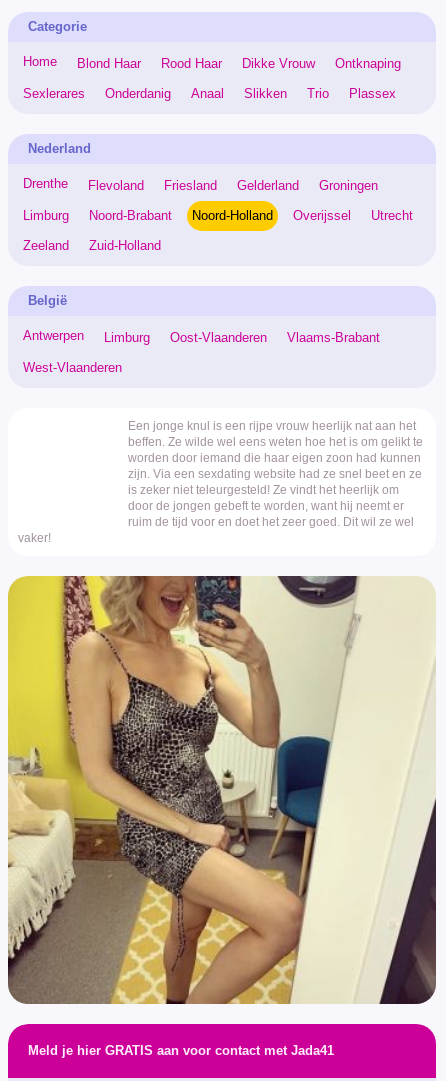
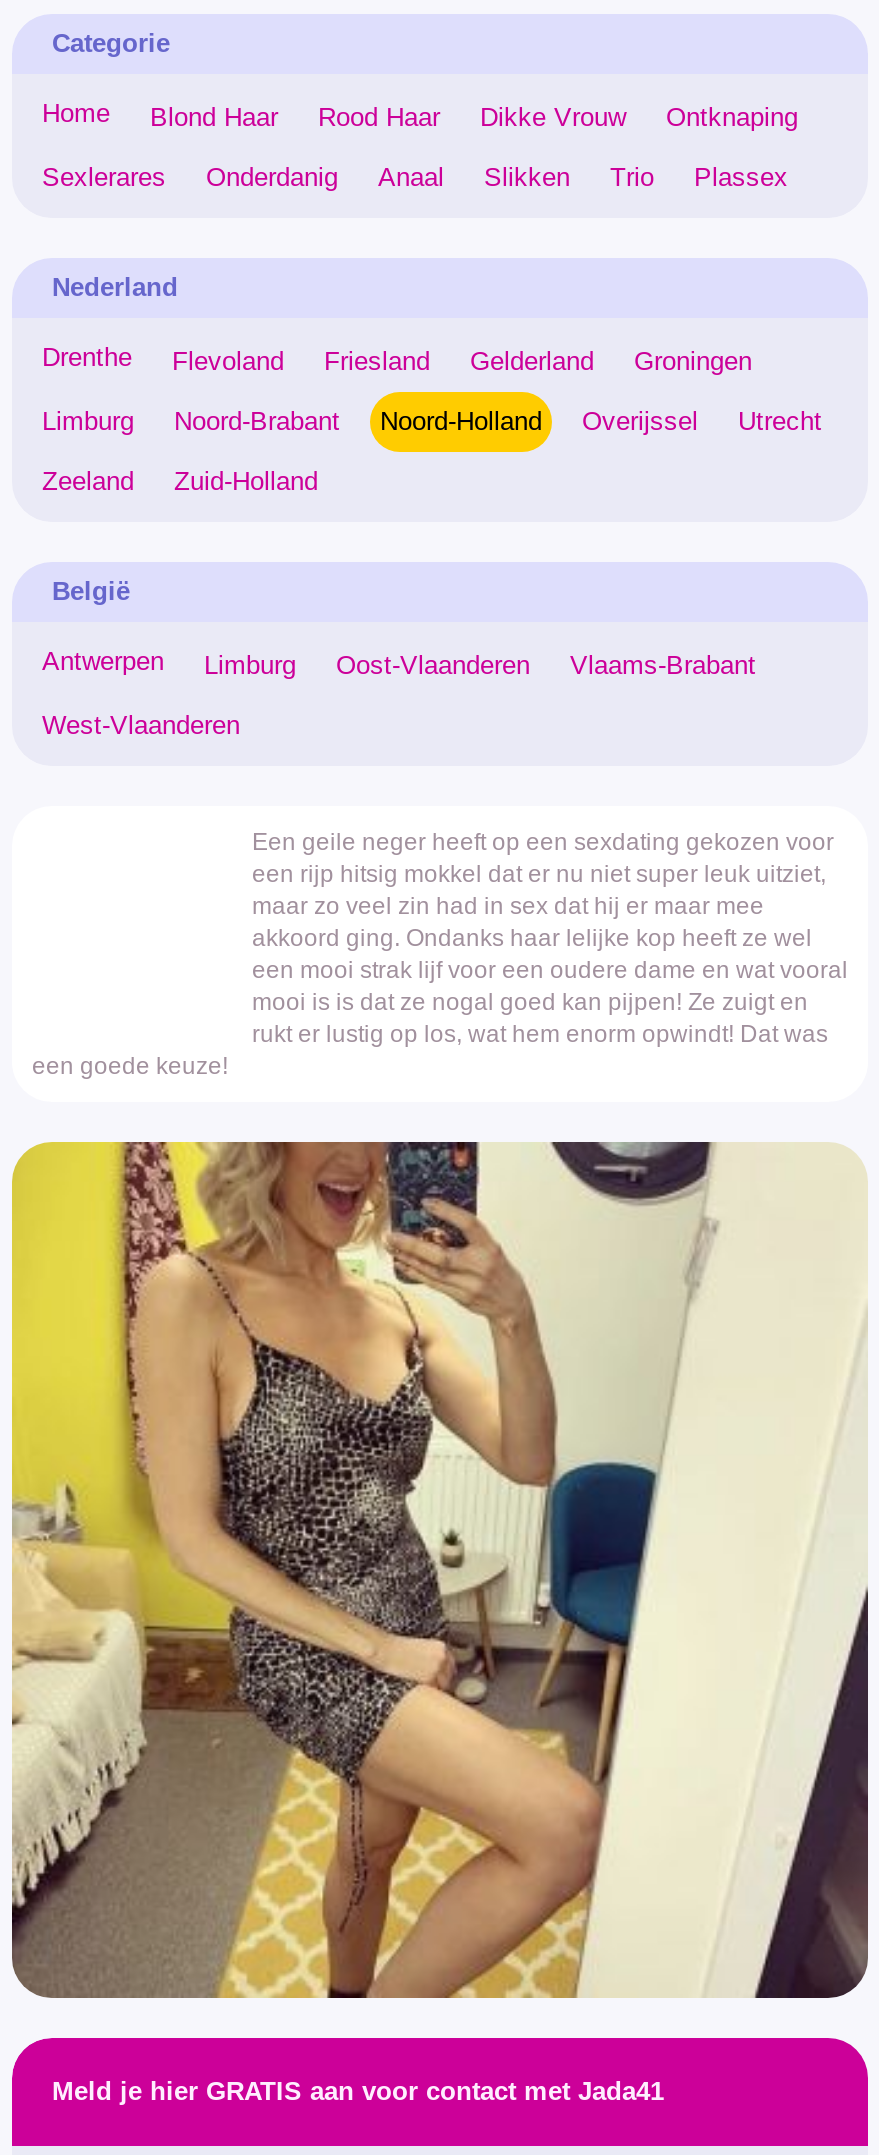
[18,419,423,545] Een jonge knul is een rijpe vrouw heerlijk nat aan het | beffen. Ze wilde wel eens weten hoe het is om gelikt te | worden door iemand die haar eigen zoon had kunnen | zijn. Via een sexdating website had ze snel beet en ze | is zeker niet teleurgesteld! Ze vindt het heerlijk om | door de jongen gebeft te worden, want hij neemt er | ruim de tijd voor en doet het zeer goed. Dit wil ze wel | vaker! -> [32,828,848,1080] Een geile neger heeft op een sexdating gekozen voor | een rijp hitsig mokkel dat er nu niet super leuk uitziet, | maar zo veel zin had in sex dat hij er maar mee | akkoord ging. Ondanks haar lelijke kop heeft ze wel | een mooi strak lijf voor een oudere dame en wat vooral | mooi is is dat ze nogal goed kan pijpen! Ze zuigt en | rukt er lustig op los, wat hem enorm opwindt! Dat was | een goede keuze!

